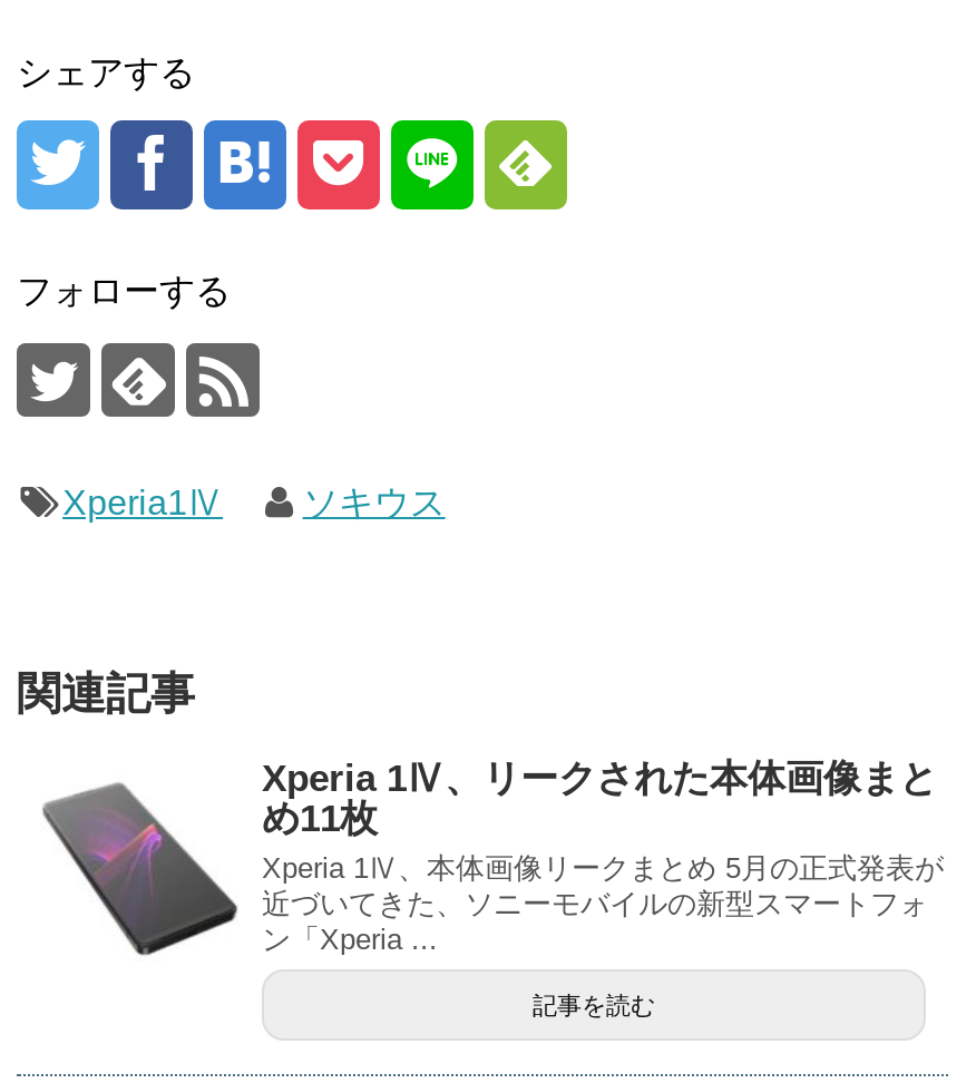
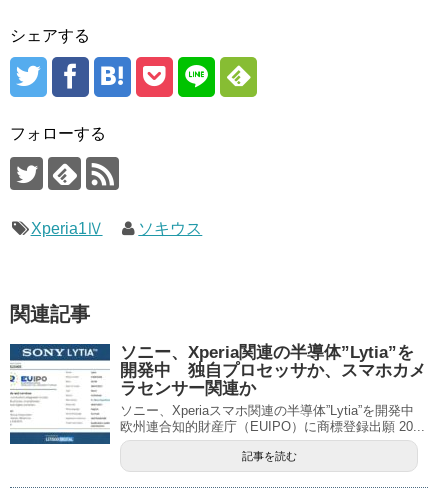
[17,757,944,978] [image] | Xperia 1Ⅳ、リークされた本体画像まと | め11枚 | Xperia 1Ⅳ、本体画像リークまとめ 5月の正式発表が | 近づいてきた、ソニーモバイルの新型スマートフォ | ン「Xperia ... -> [9,343,427,445] [image] | ソニー、Xperia関連の半導体”Lytia”を | 開発中 独自プロセッサか、スマホカメ | ラセンサー関連か | ソニー、Xperiaスマホ関連の半導体”Lytia”を開発中 | 欧州連合知的財産庁（EUIPO）に商標登録出願 20...

